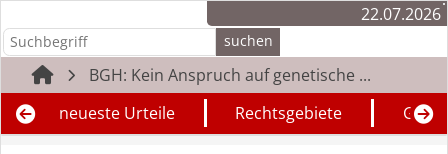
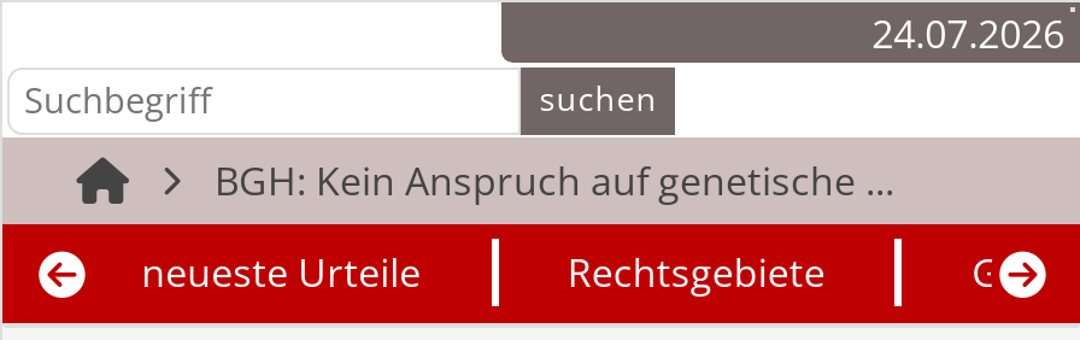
[361,3,441,25] 22.07.2026 -> [872,6,1065,59] 24.07.2026

